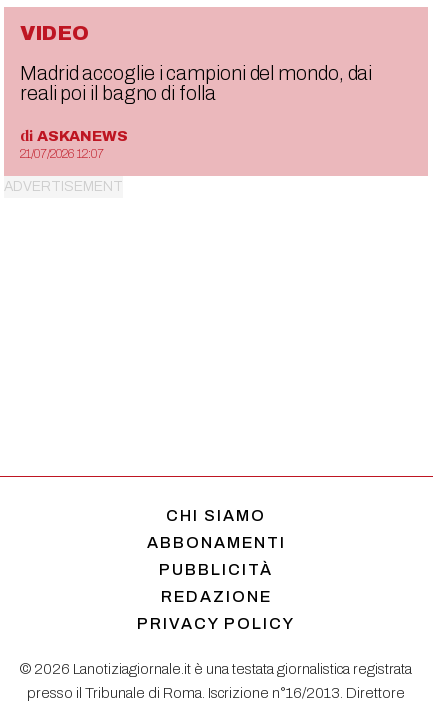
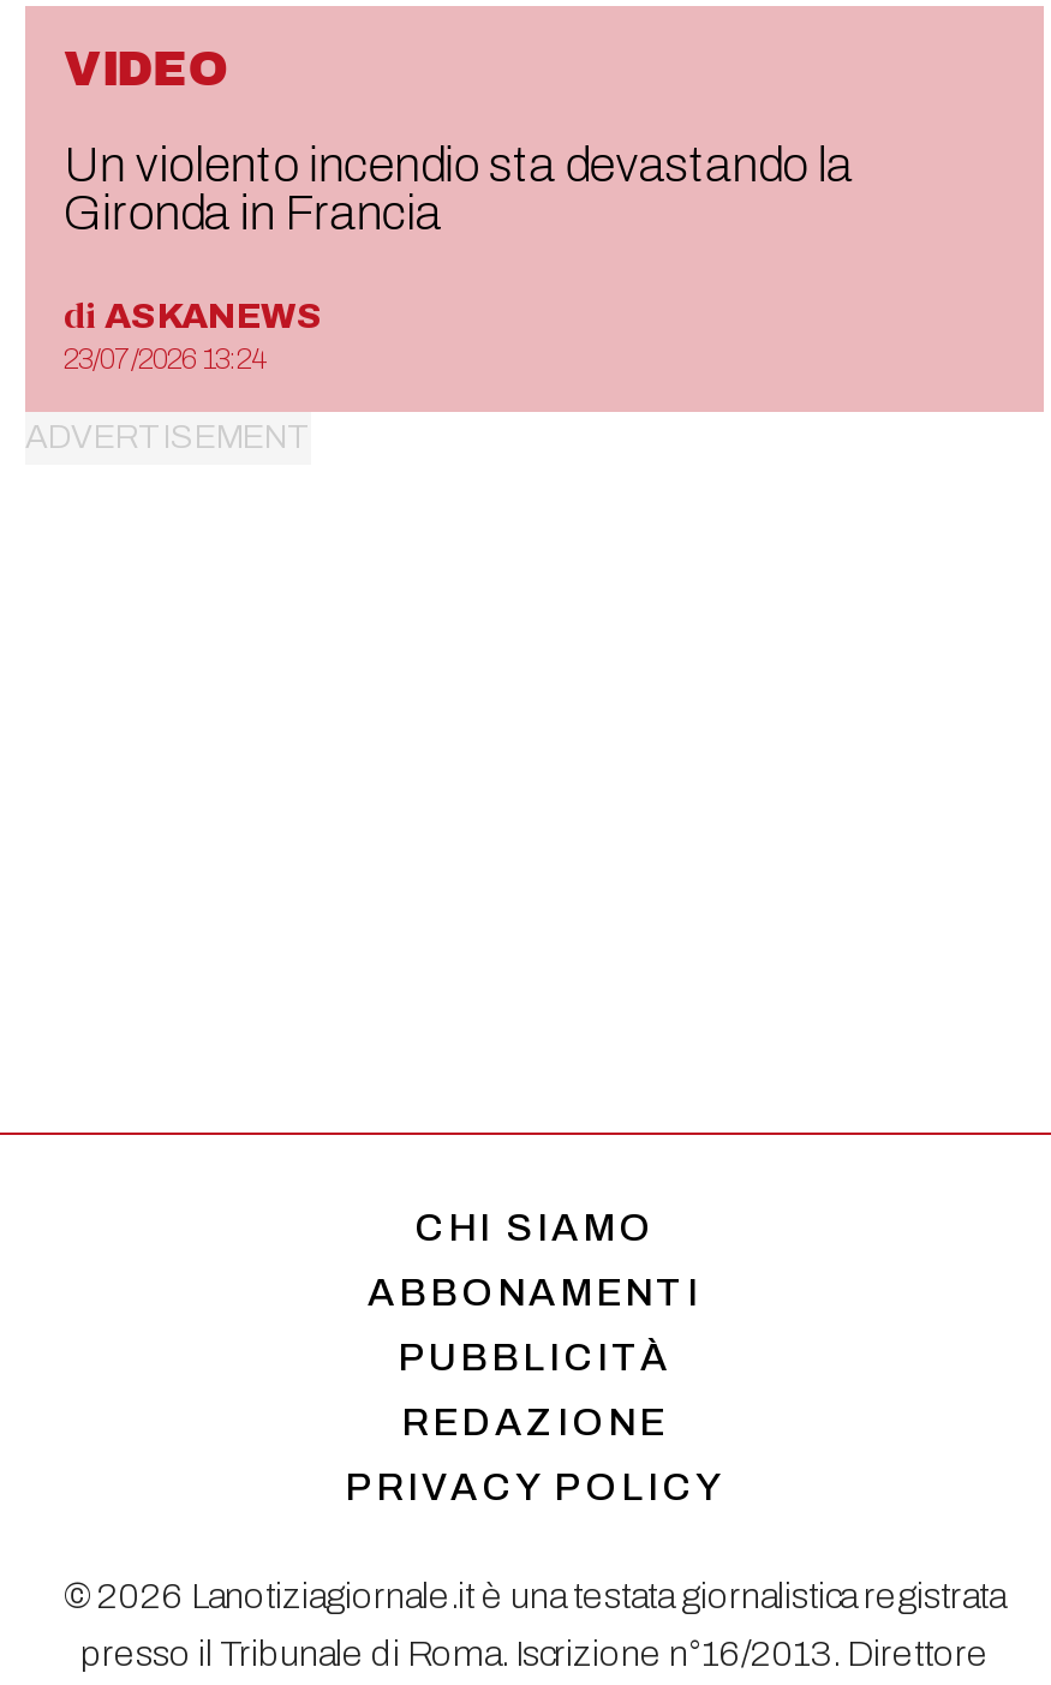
[20,62,372,104] Madrid accoglie i campioni del mondo, dai | reali poi il bagno di folla -> [64,138,853,239] Un violento incendio sta devastando la | Gironda in Francia
[20,147,104,161] 21/07/2026 12:07 -> [64,343,265,376] 23/07/2026 13:24

